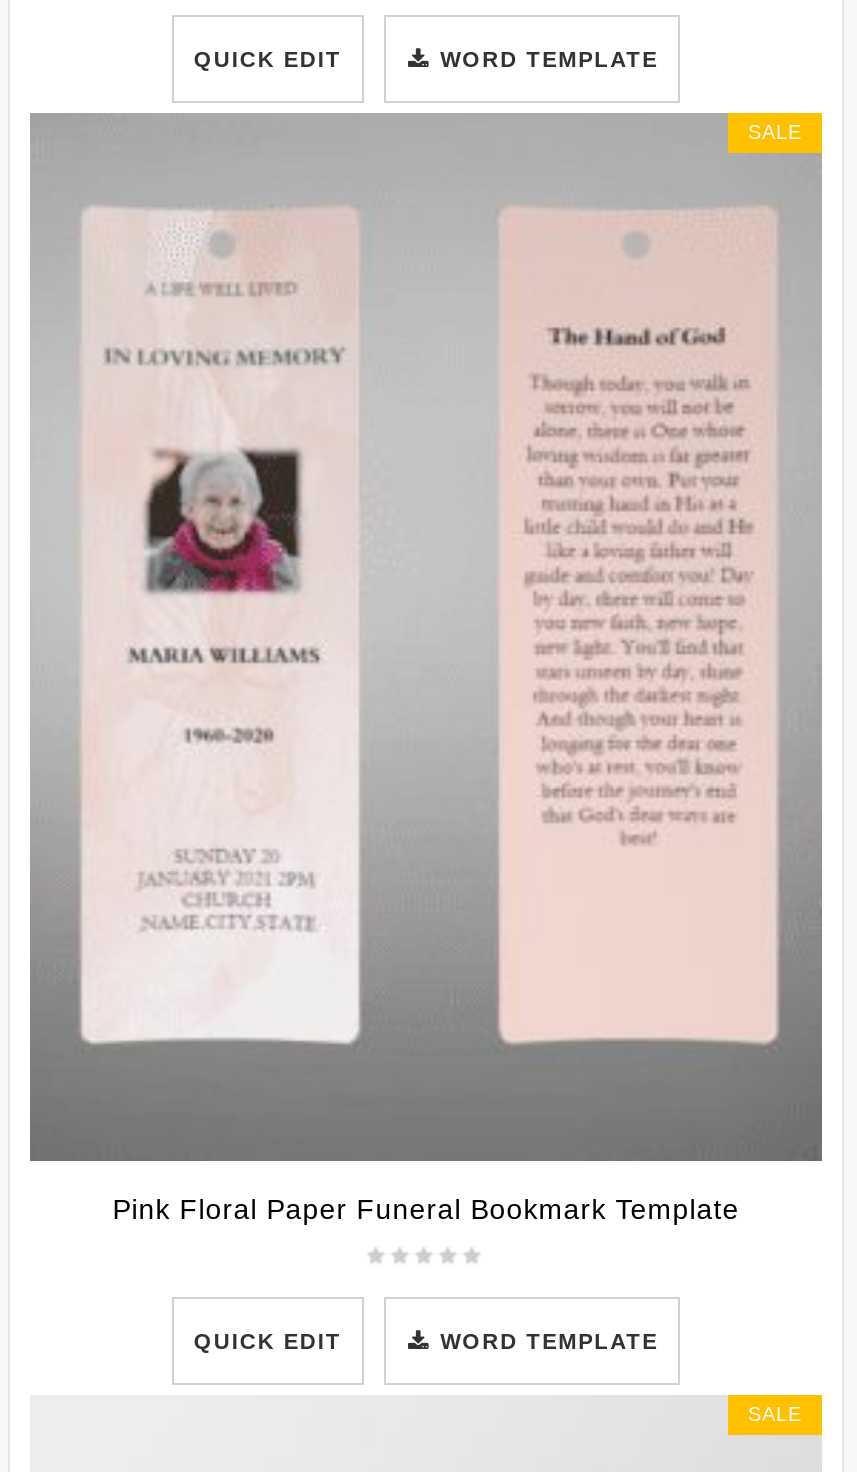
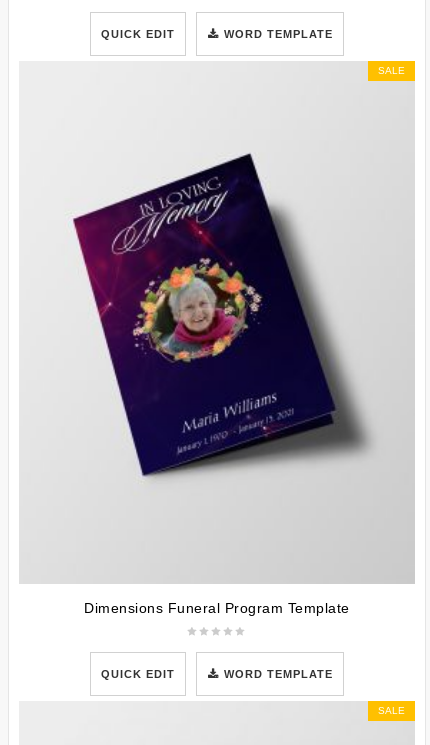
[30,110,822,1225] [image] | Pink Floral Paper Funeral Bookmark Template -> [20,60,414,616] [image] | Dimensions Funeral Program Template

